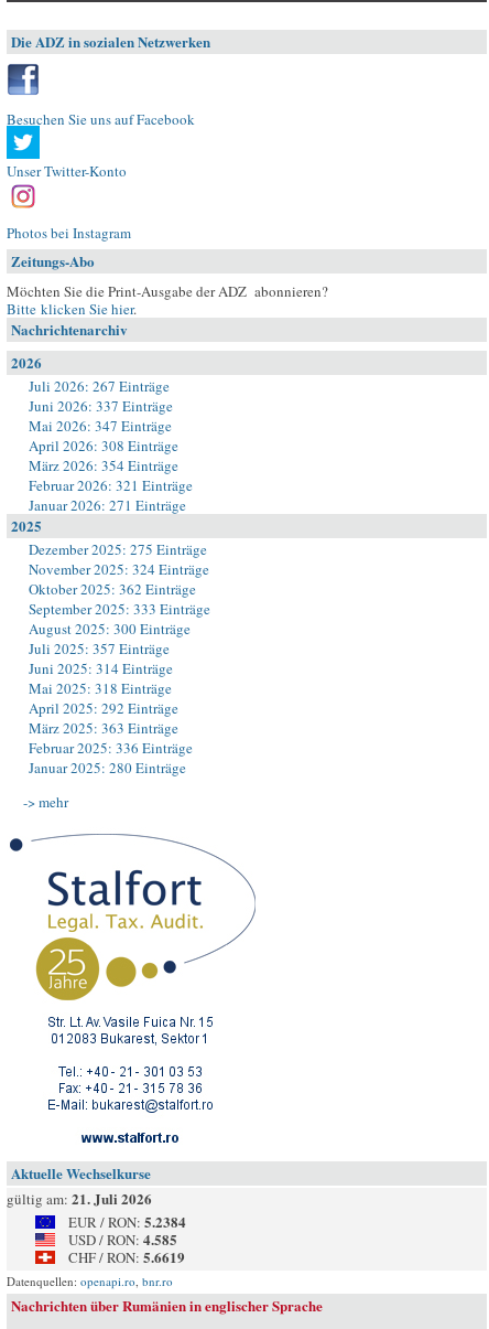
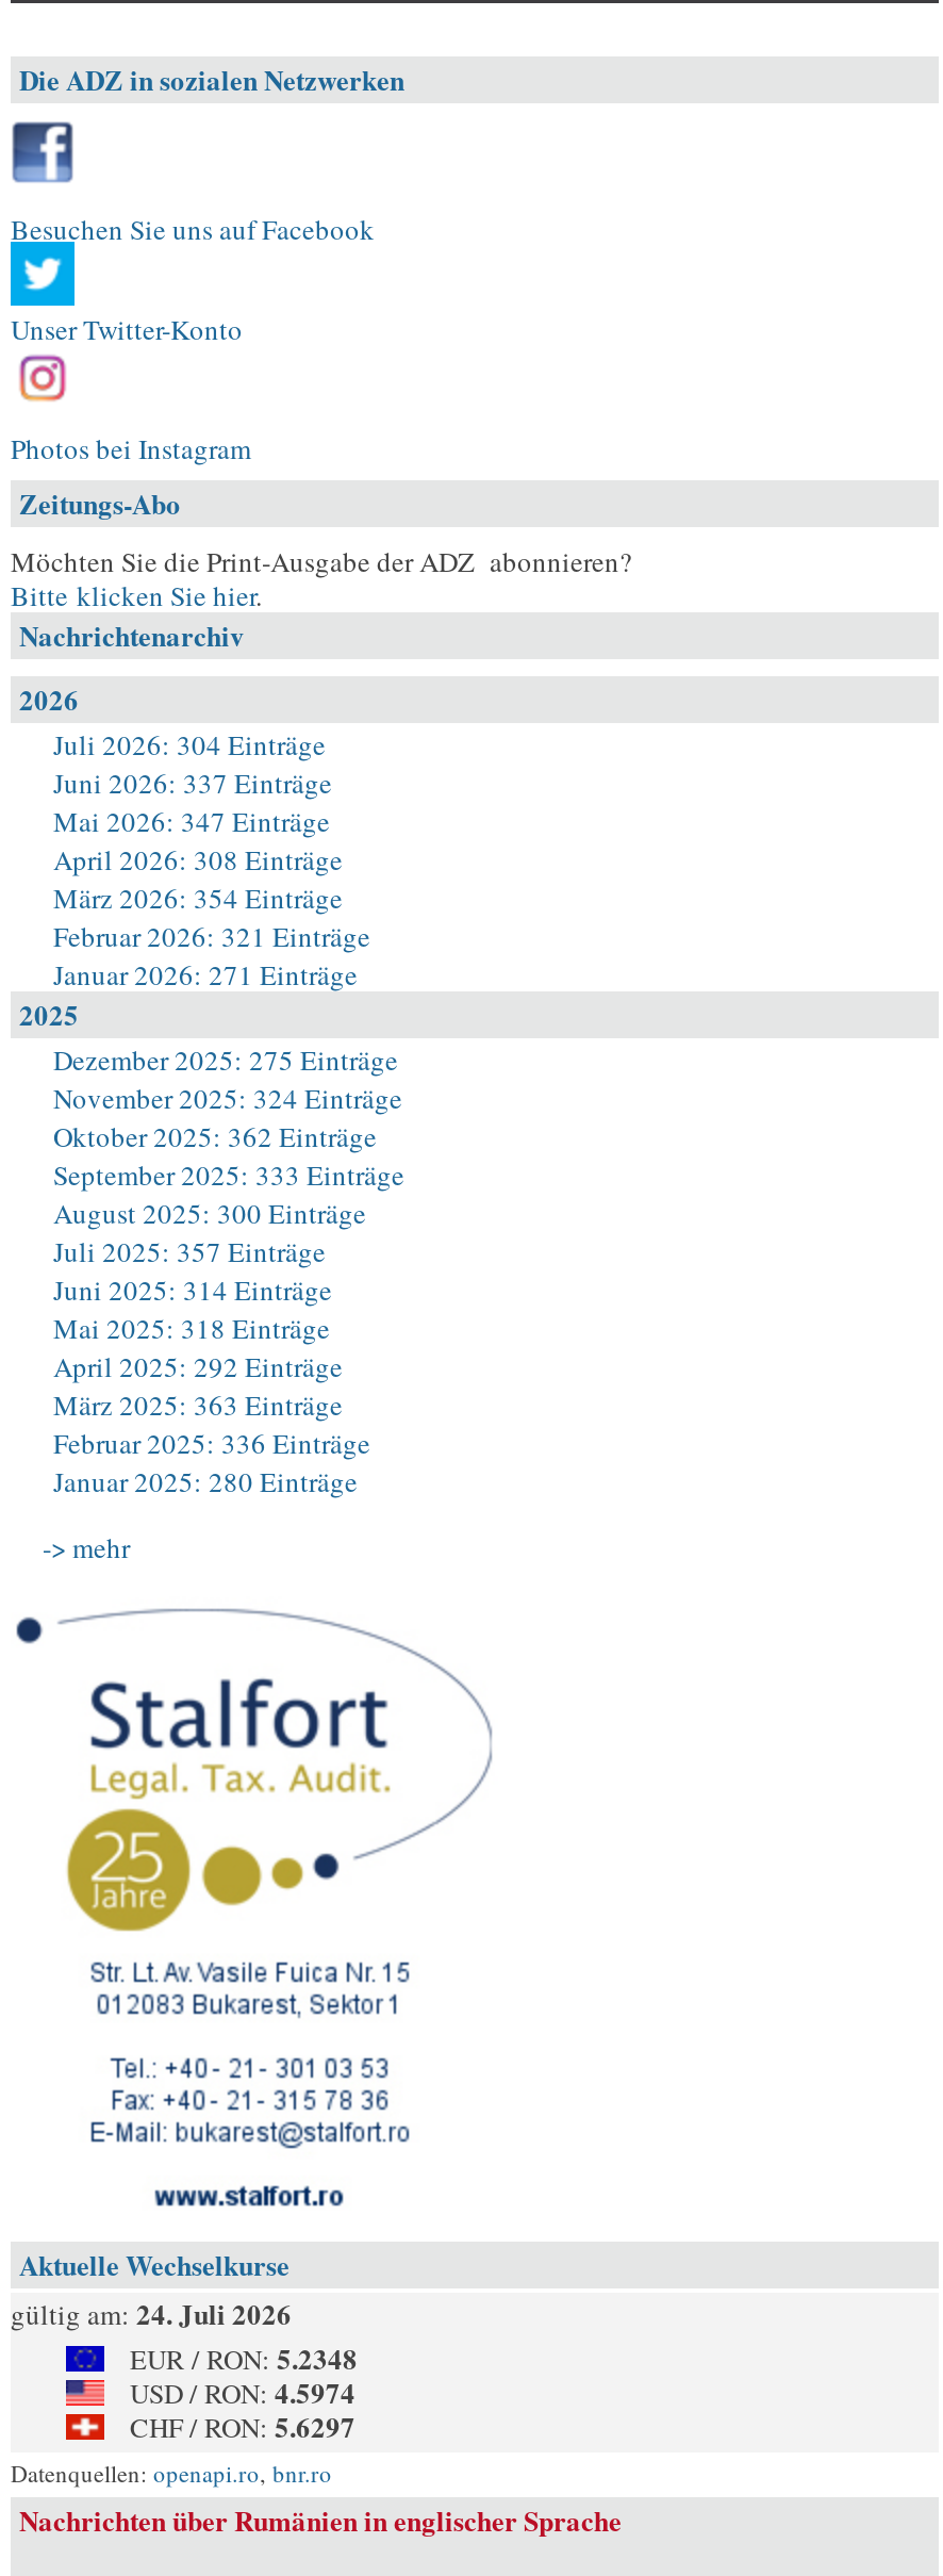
[29,376,170,396] Juli 2026: 267 Einträge -> [53,725,326,764] Juli 2026: 304 Einträge
[7,1188,152,1209] gültig am: 21. Juli 2026 -> [11,2293,292,2333] gültig am: 24. Juli 2026
[68,1211,186,1232] EUR / RON: 5.2384 -> [130,2337,358,2378] EUR / RON: 5.2348
[68,1229,177,1250] USD / RON: 4.585 -> [130,2372,355,2412] USD / RON: 4.5974
[68,1246,185,1267] CHF / RON: 5.6619 -> [130,2406,355,2446] CHF / RON: 5.6297

